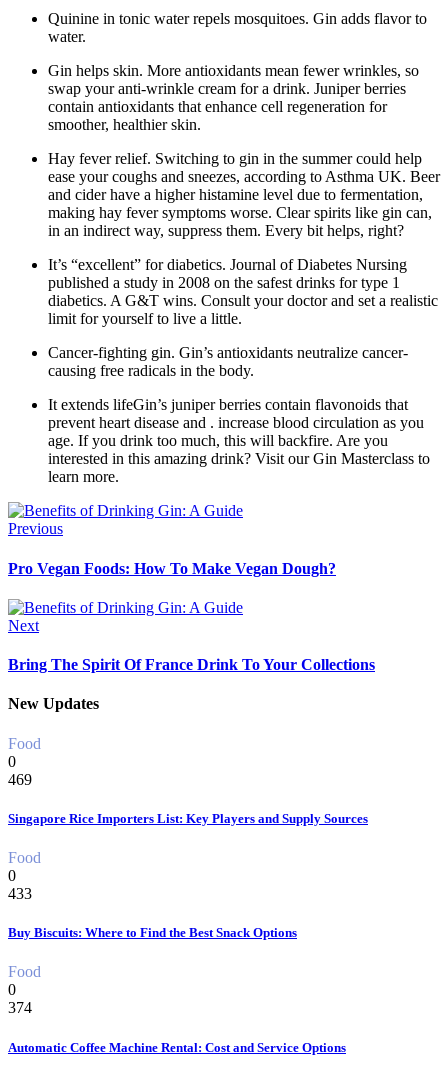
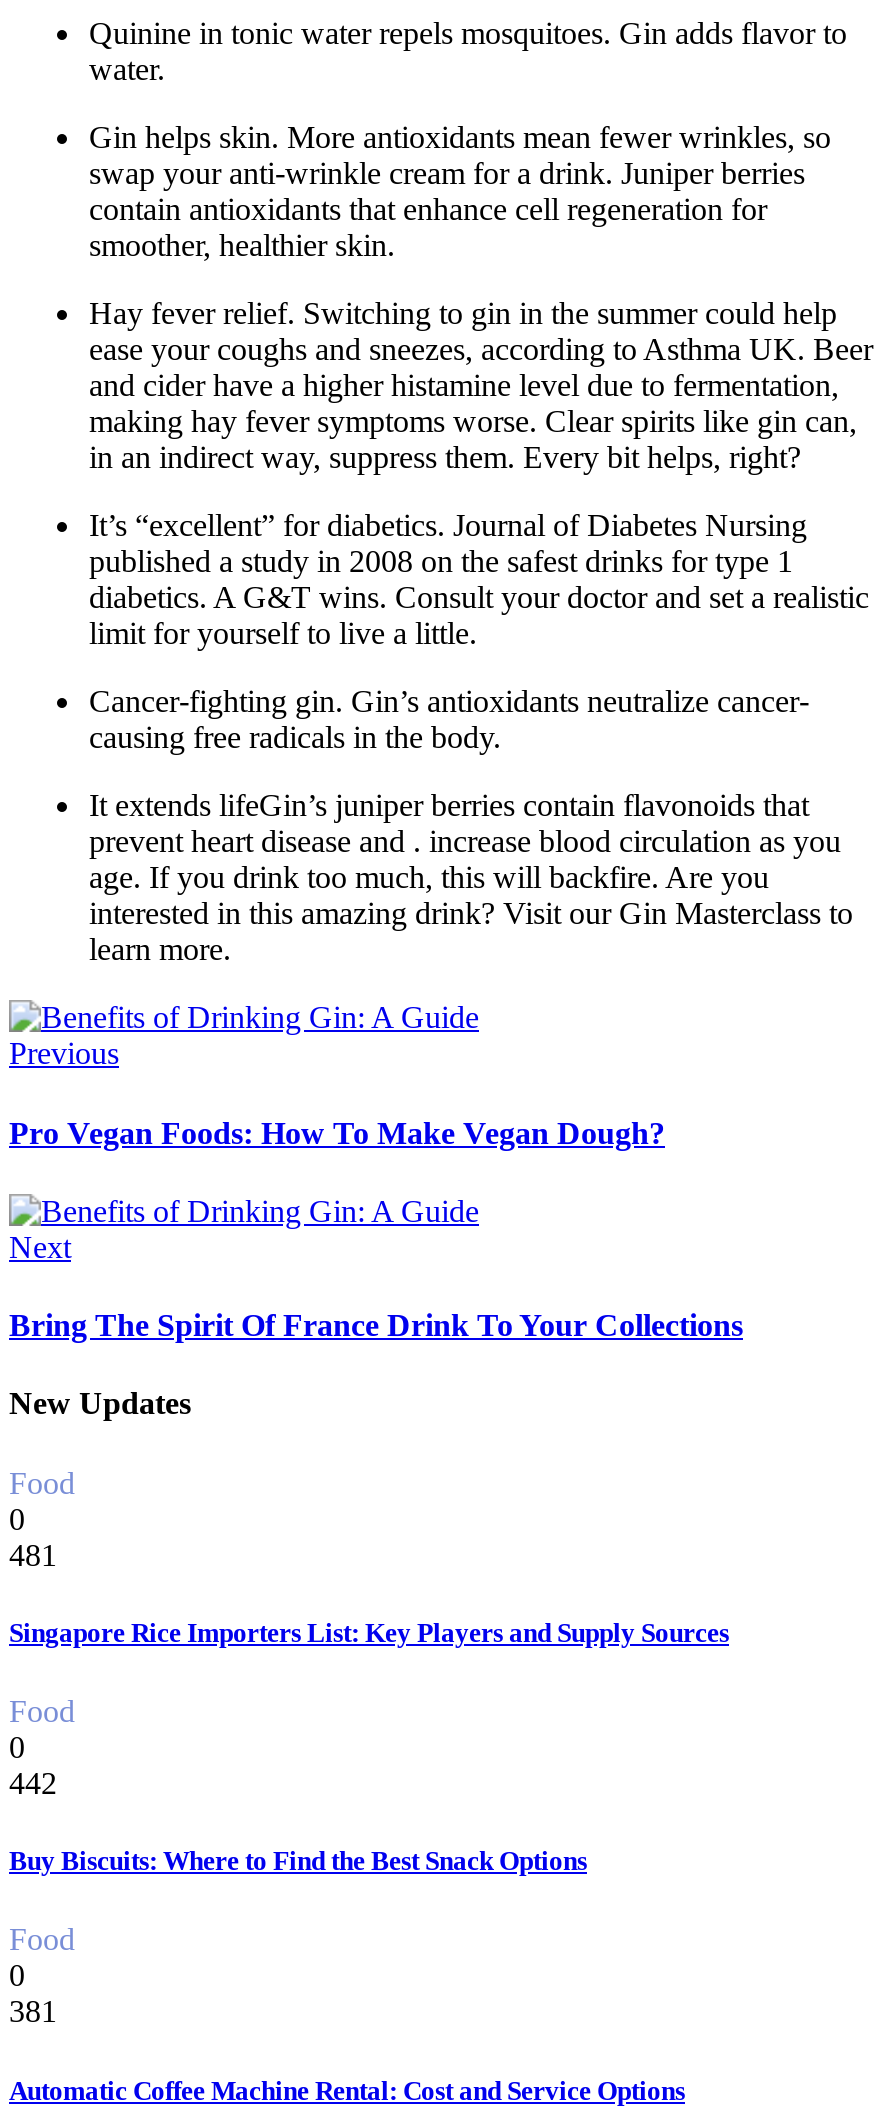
[8,771,32,788] 469 -> [9,1537,57,1571] 481
[8,885,32,902] 433 -> [9,1766,57,1800] 442
[8,999,32,1016] 374 -> [9,1995,57,2029] 381

